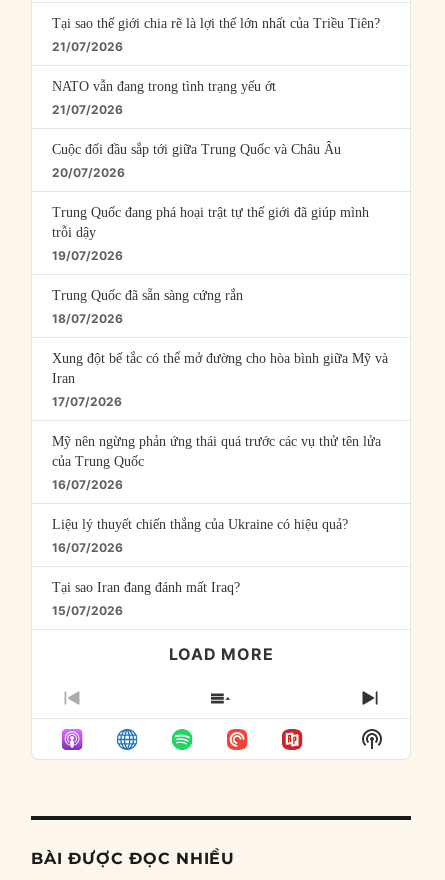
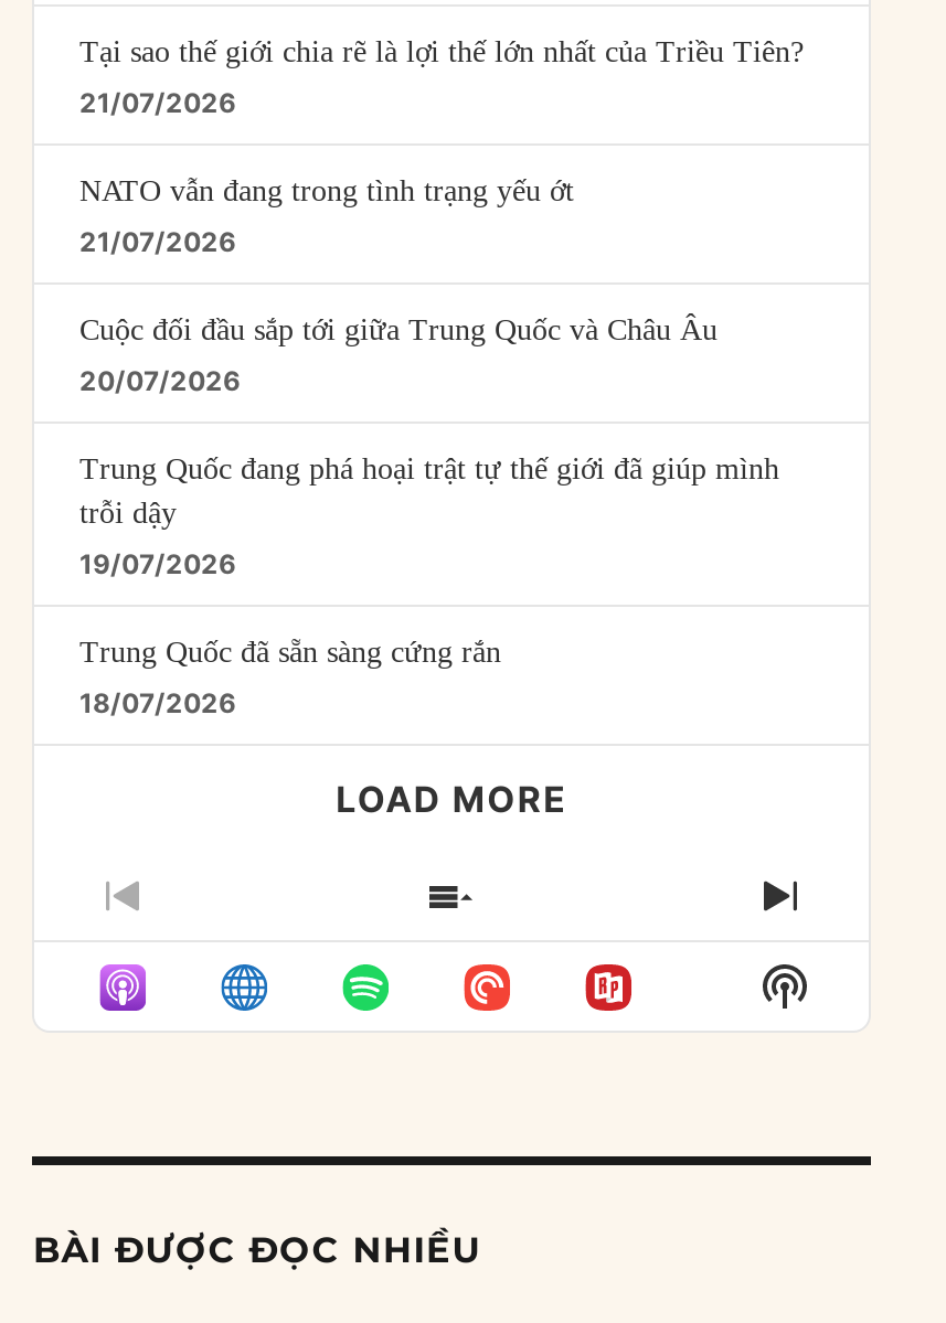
[52,351,388,618] Xung đột bế tắc có thể mở đường cho hòa bình giữa Mỹ và | Iran | 17/07/2026 | Mỹ nên ngừng phản ứng thái quá trước các vụ thử tên lửa | của Trung Quốc | 16/07/2026 | Liệu lý thuyết chiến thắng của Ukraine có hiệu quả? | 16/07/2026 | Tại sao Iran đang đánh mất Iraq? | 15/07/2026 -> none

